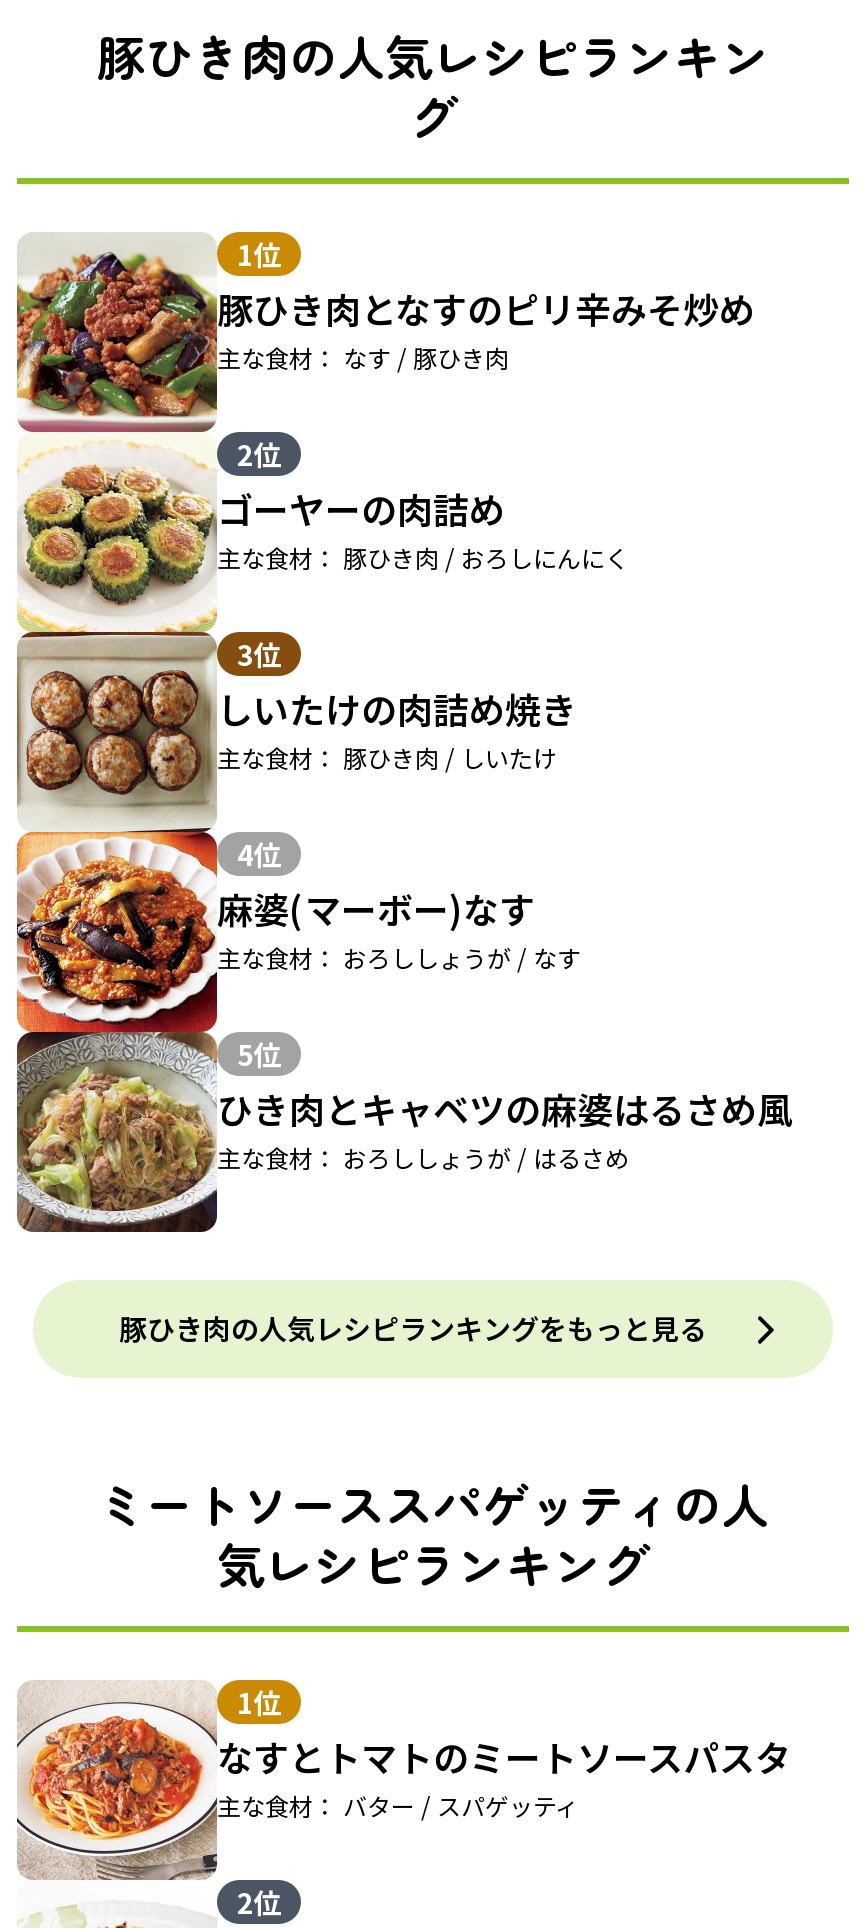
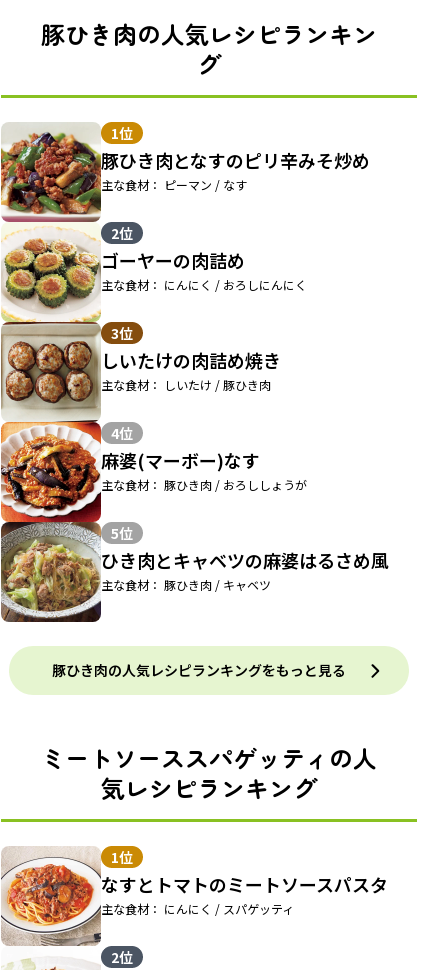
[217,340,509,374] 主な食材： なす / 豚ひき肉 -> [101,176,247,193] 主な食材： ピーマン / なす
[217,540,629,574] 主な食材： 豚ひき肉 / おろしにんにく -> [101,276,307,293] 主な食材： にんにく / おろしにんにく
[217,740,557,774] 主な食材： 豚ひき肉 / しいたけ -> [101,376,271,393] 主な食材： しいたけ / 豚ひき肉
[217,940,581,974] 主な食材： おろししょうが / なす -> [101,476,307,493] 主な食材： 豚ひき肉 / おろししょうが
[217,1140,629,1174] 主な食材： おろししょうが / はるさめ -> [101,576,271,593] 主な食材： 豚ひき肉 / キャベツ
[217,1788,579,1822] 主な食材： バター / スパゲッティ -> [101,900,294,917] 主な食材： にんにく / スパゲッティ

